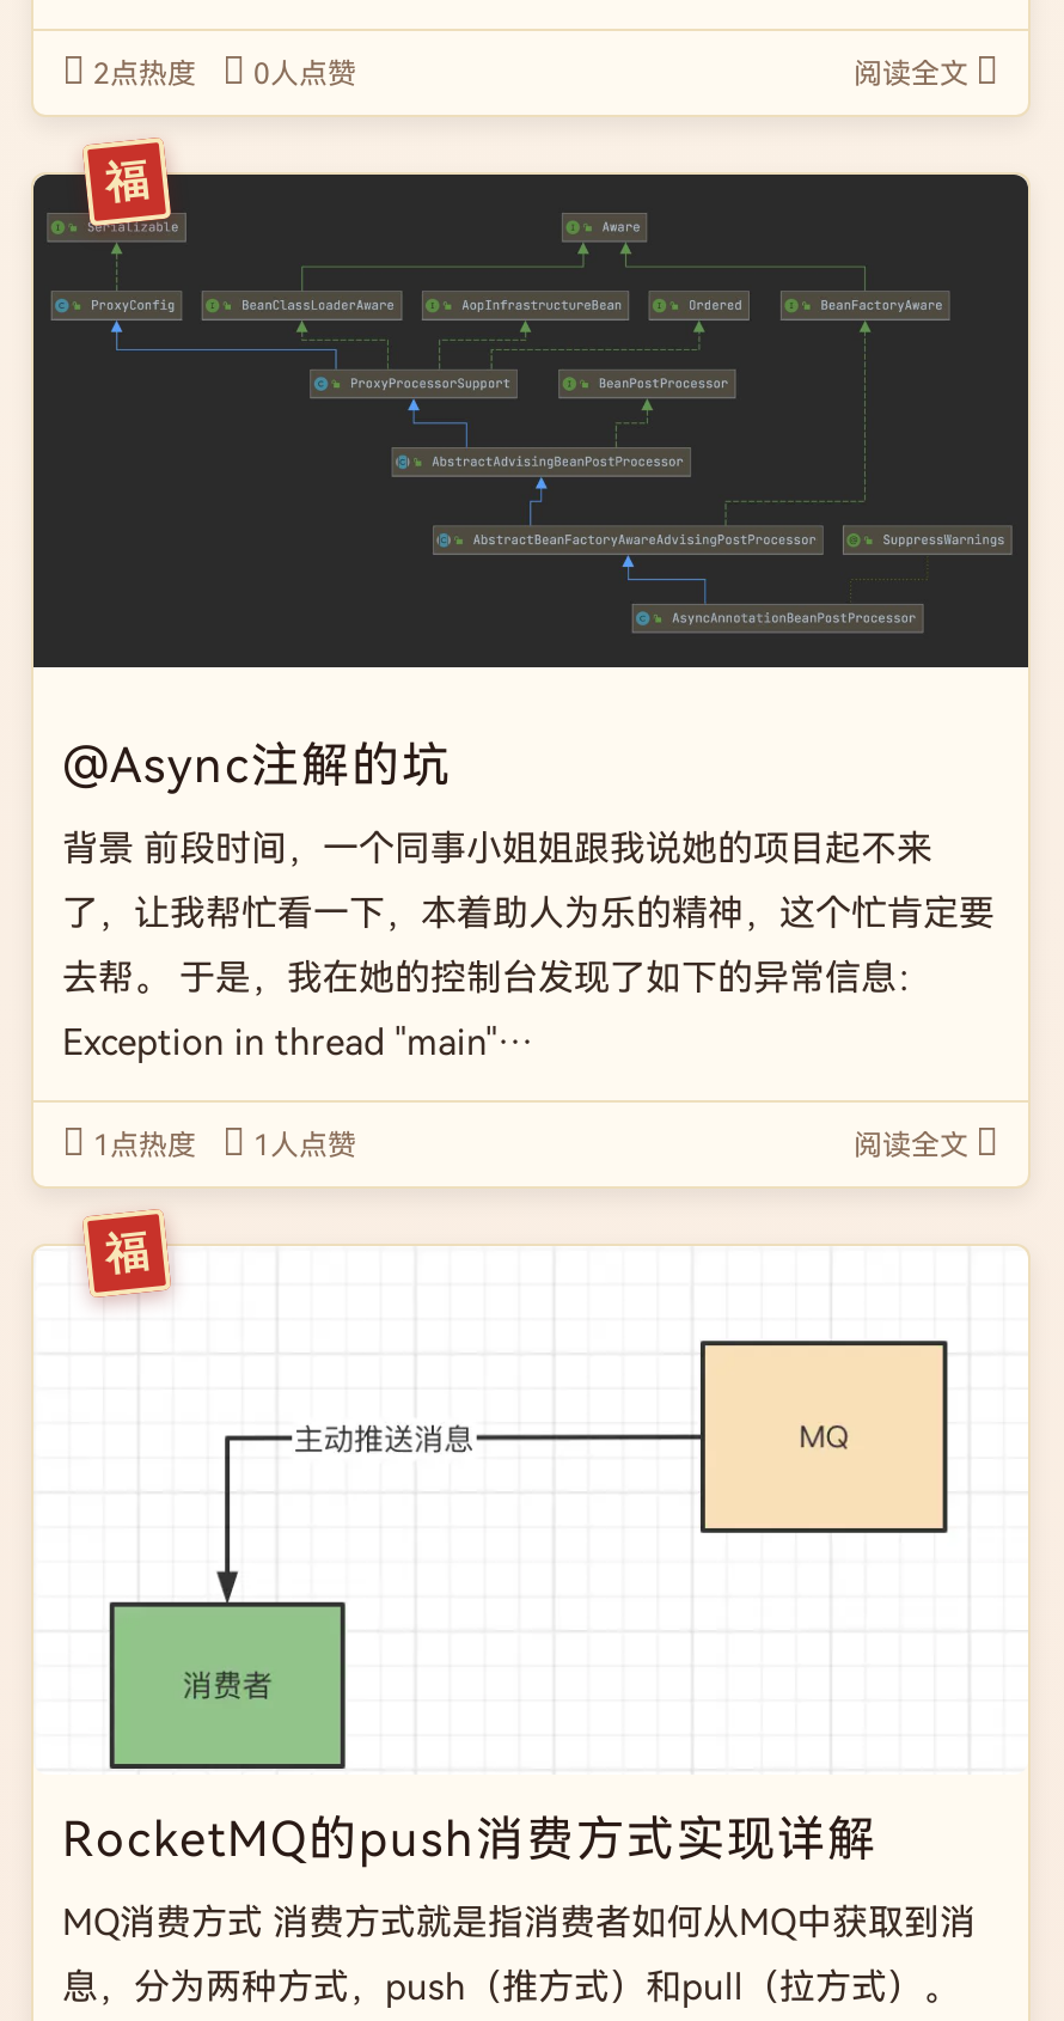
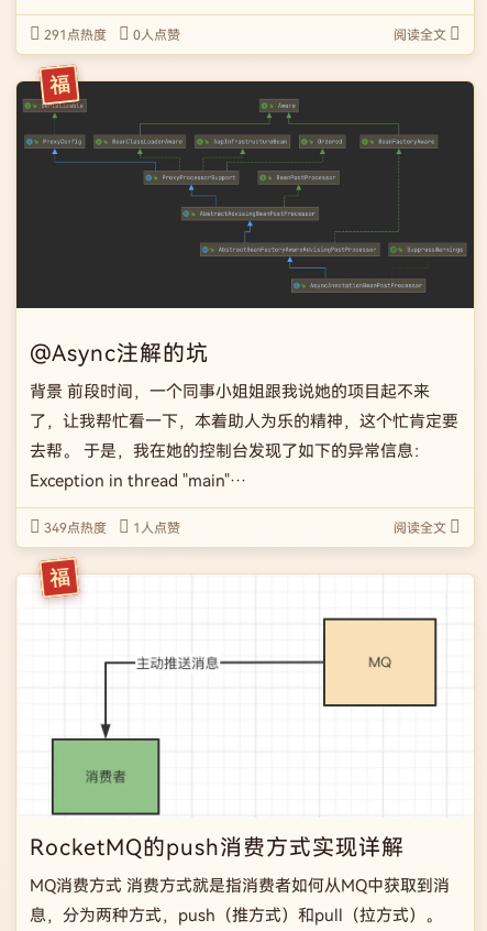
[93,57,356,90] 2点热度 0人点赞 -> [44,27,180,43] 291点热度 0人点赞
[93,1129,356,1163] 1点热度 1人点赞 -> [44,521,180,536] 349点热度 1人点赞

